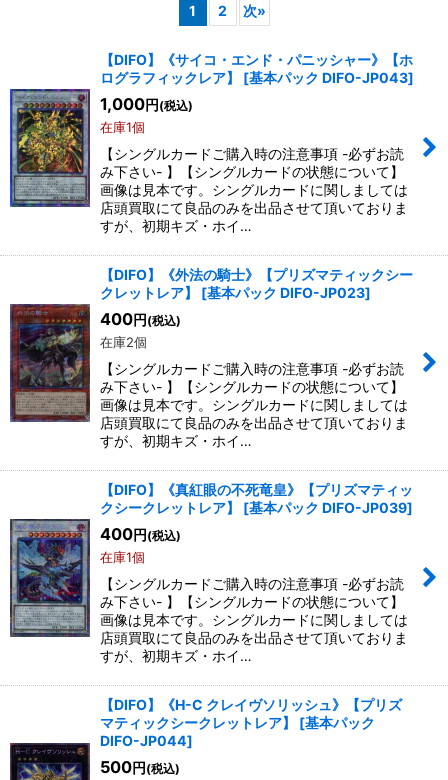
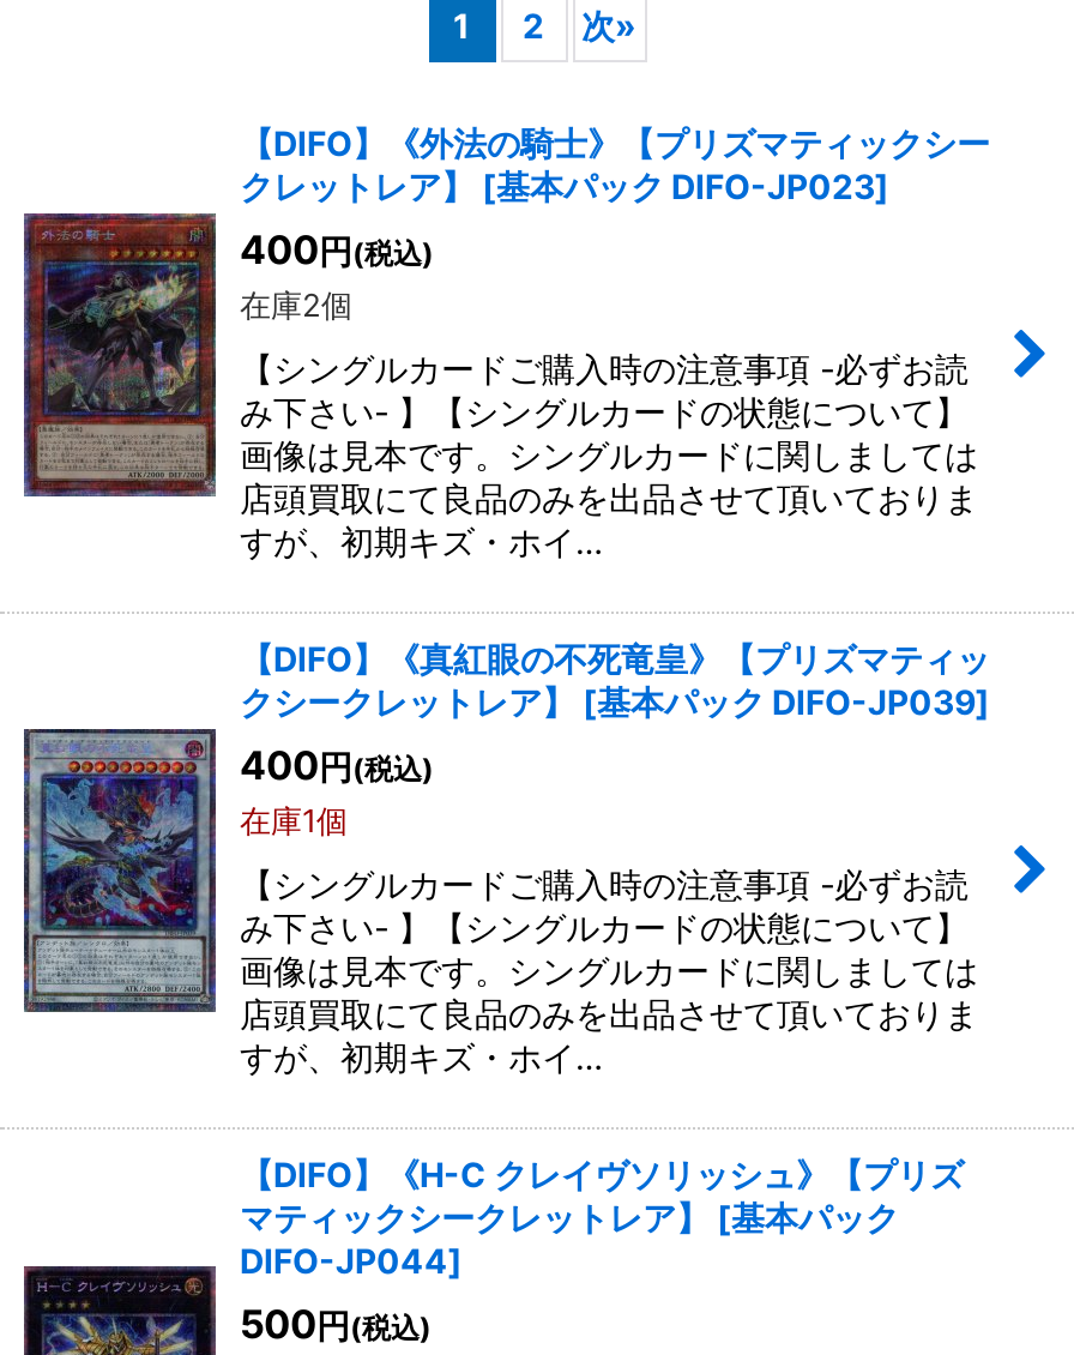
[9,51,414,234] [image] | 【DIFO】《サイコ・エンド・パニッシャー》【ホ | ログラフィックレア】 [基本パック DIFO-JP043] | 1,000円(税込) | 在庫1個 | 【シングルカードご購入時の注意事項 -必ずお読 | み下さい- 】【シングルカードの状態について】 | 画像は見本です。シングルカードに関しましては | 店頭買取にて良品のみを出品させて頂いておりま | すが、初期キズ・ホイ… -> none

